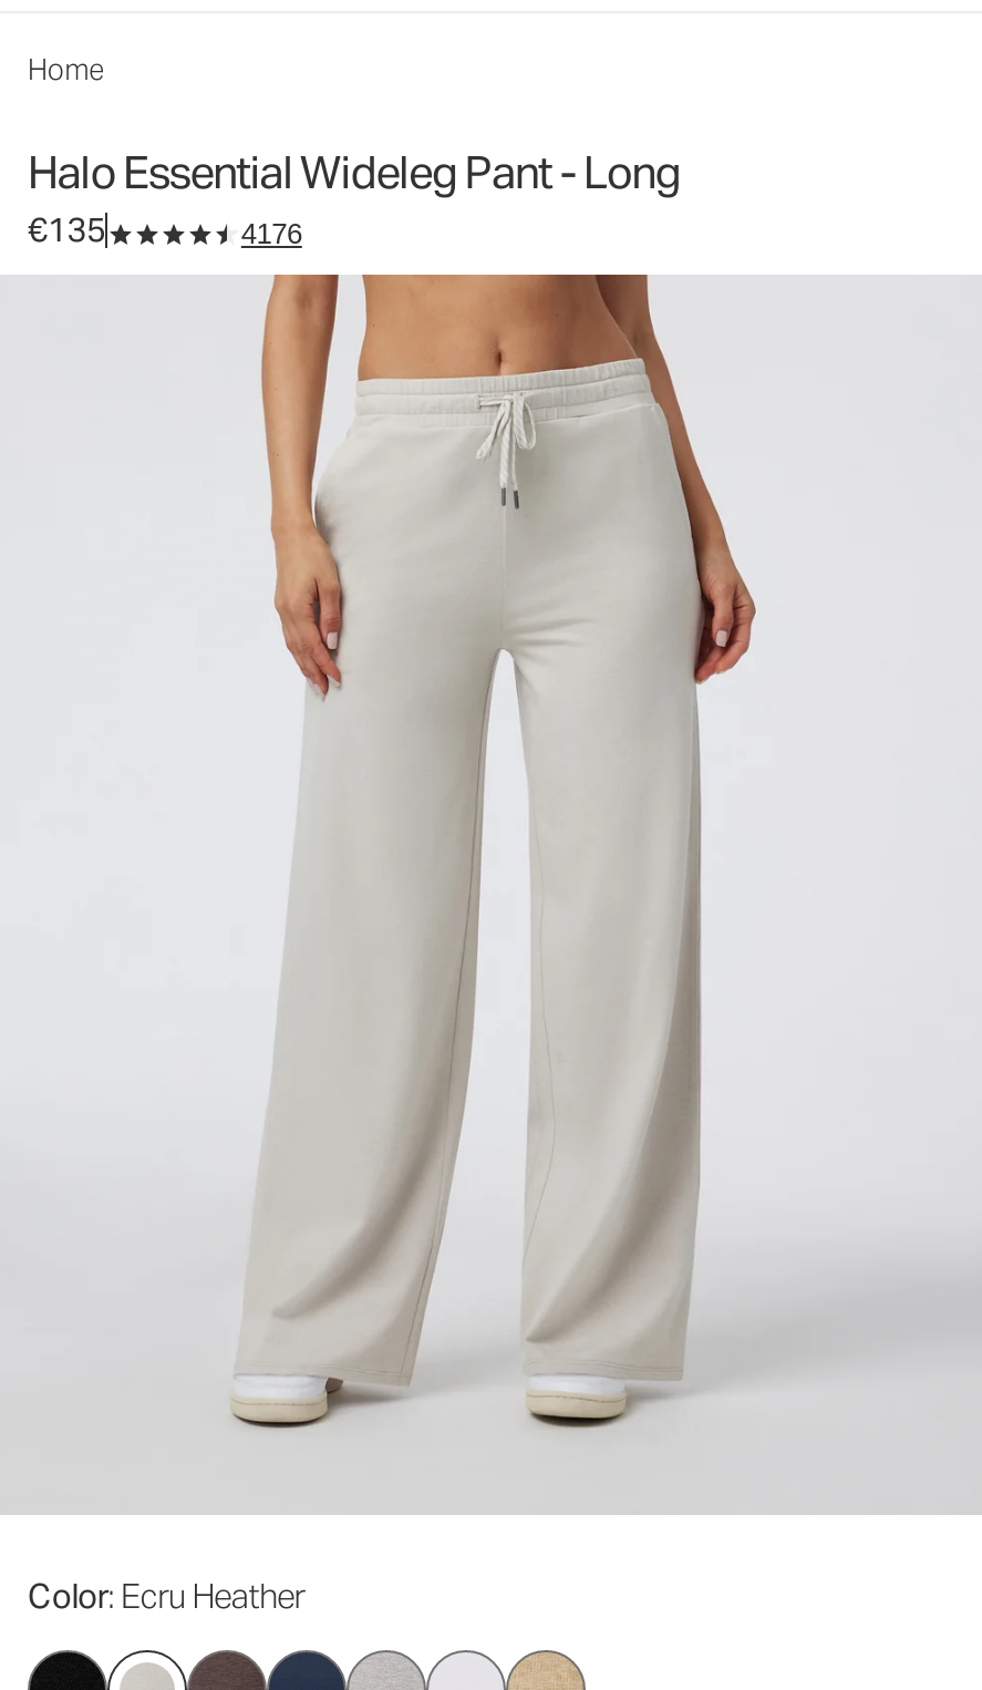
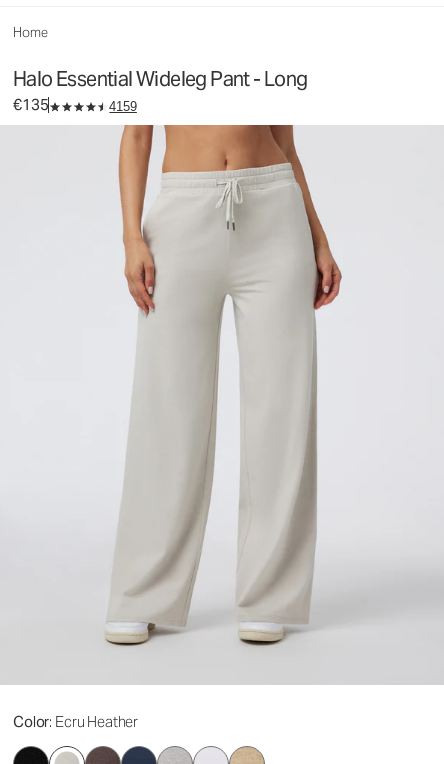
[241,217,302,250] 4176 -> [109,99,137,114] 4159

